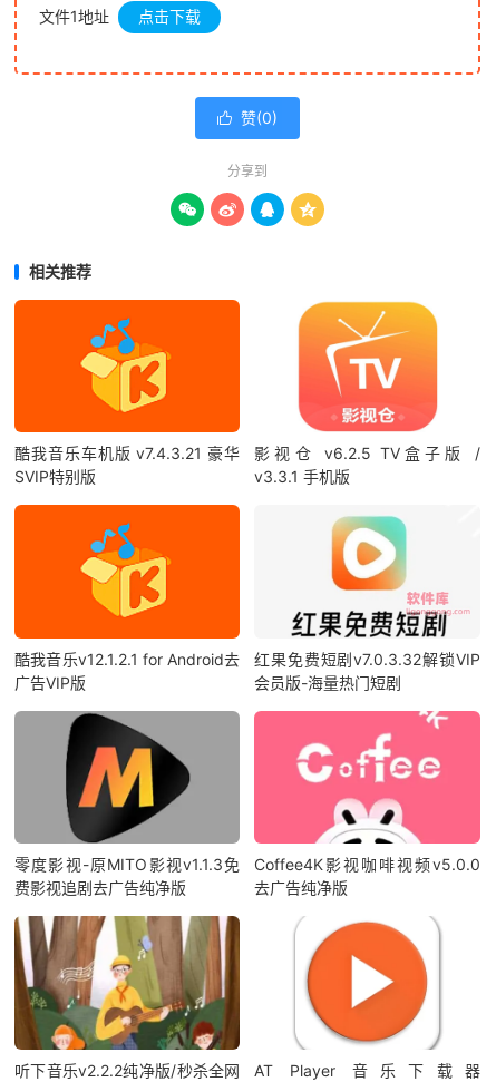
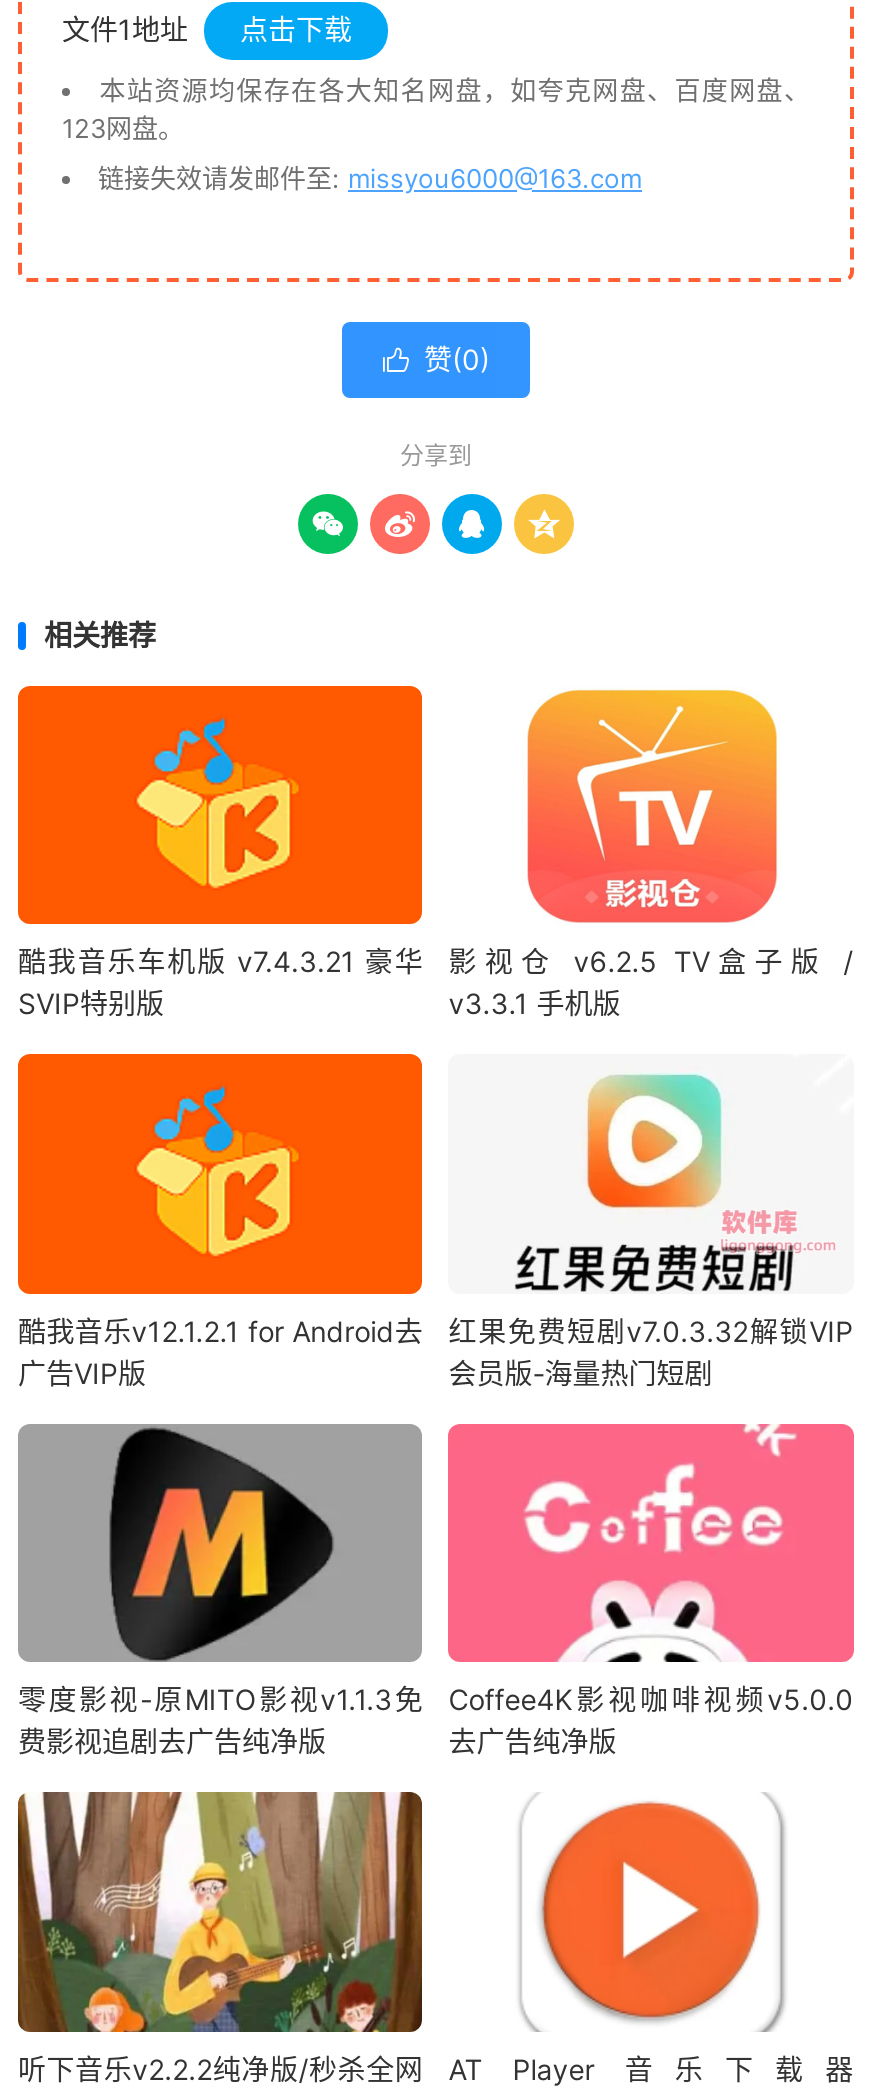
none -> [62,74,810,194] 本站资源均保存在各大知名网盘，如夸克网盘、百度网盘、 | 123网盘。 | 链接失效请发邮件至: missyou6000@163.com

